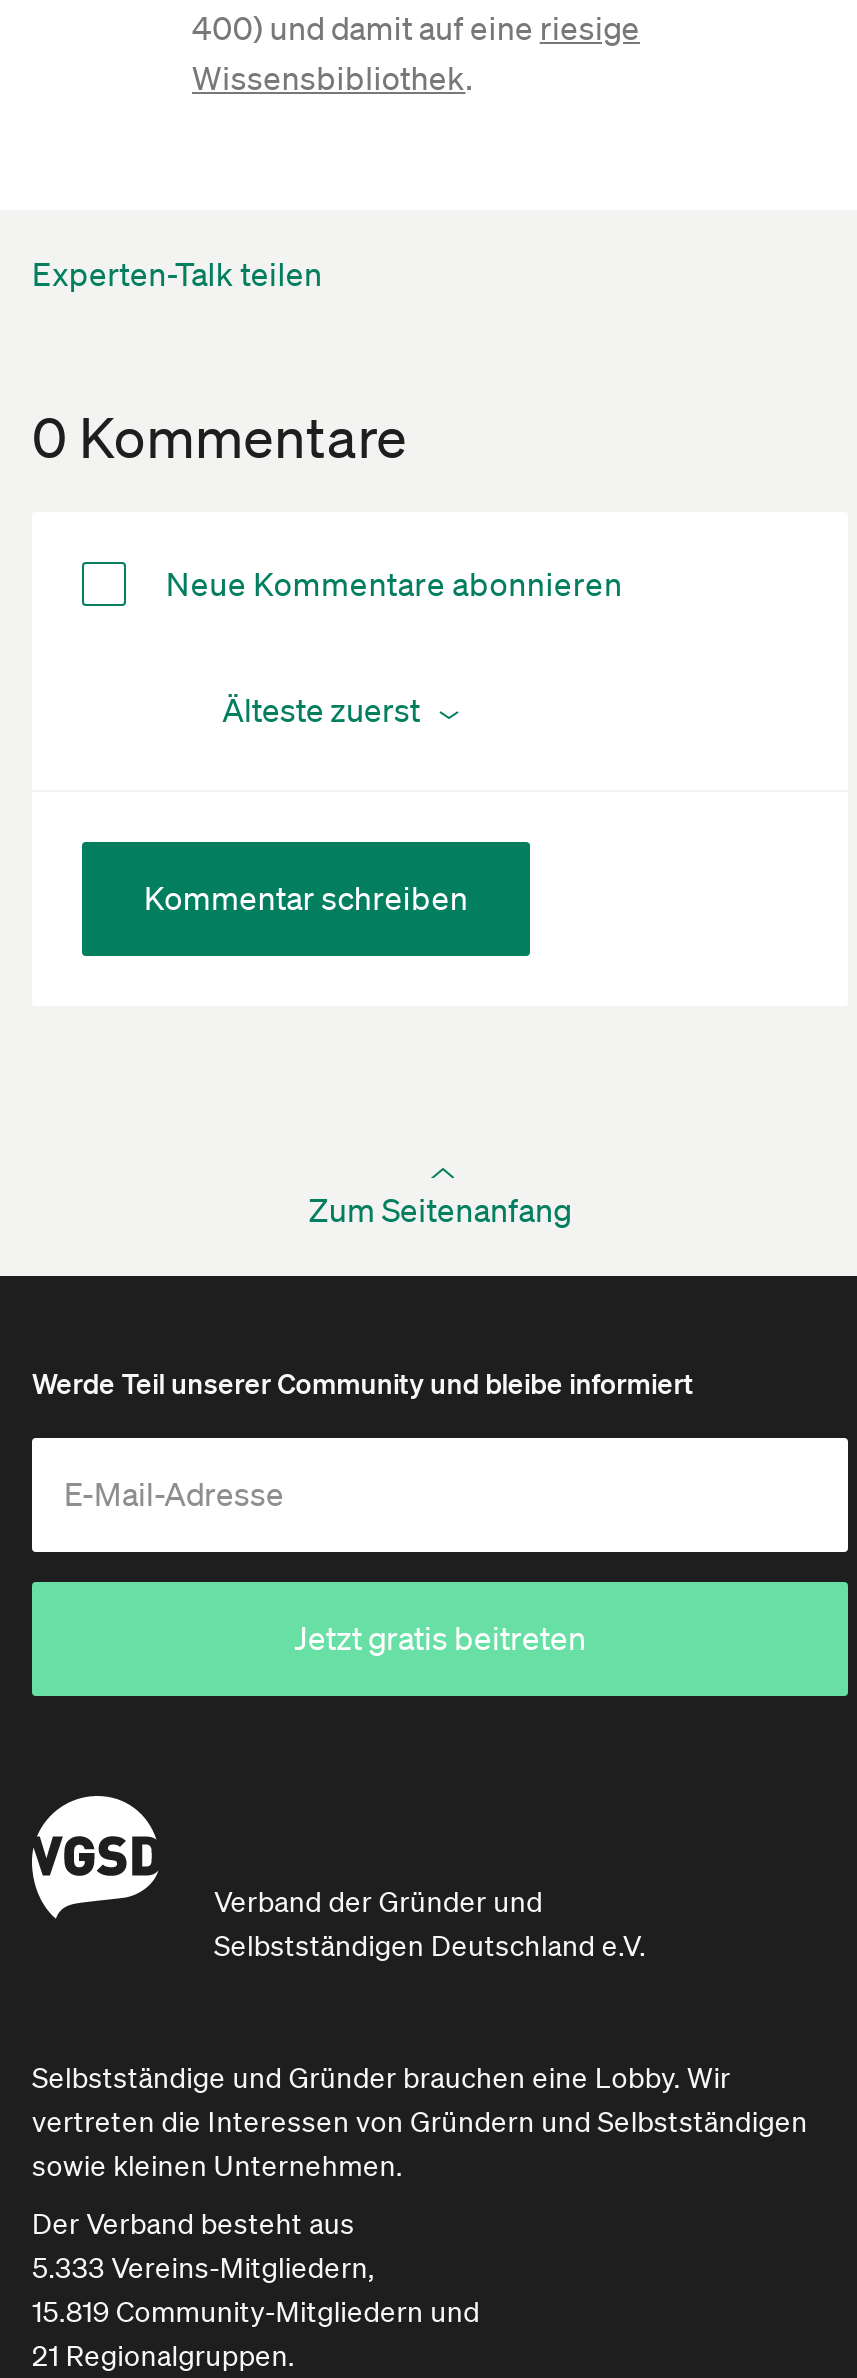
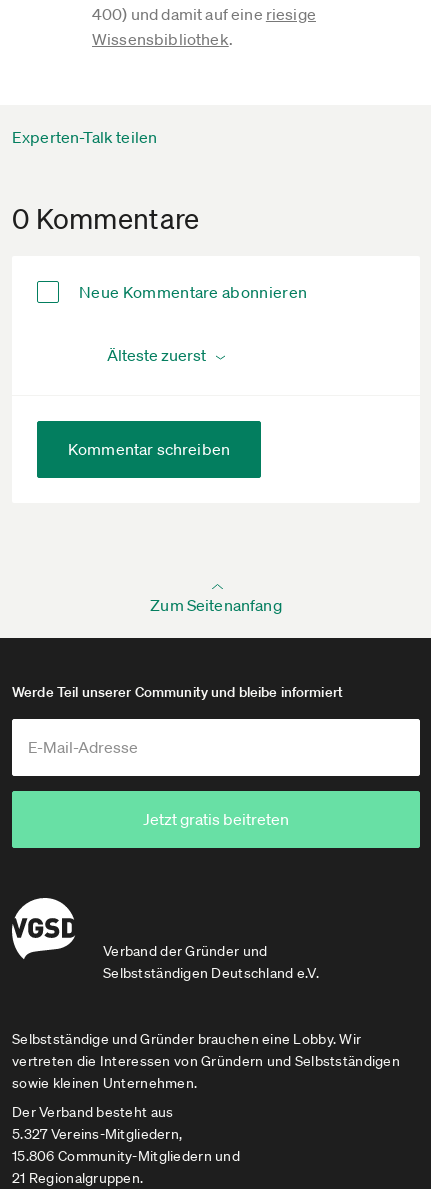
[32,2250,375,2286] 5.333 Vereins-Mitgliedern, -> [12,1125,182,1143] 5.327 Vereins-Mitgliedern,
[32,2294,480,2330] 15.819 Community-Mitgliedern und -> [12,1147,240,1165] 15.806 Community-Mitgliedern und

